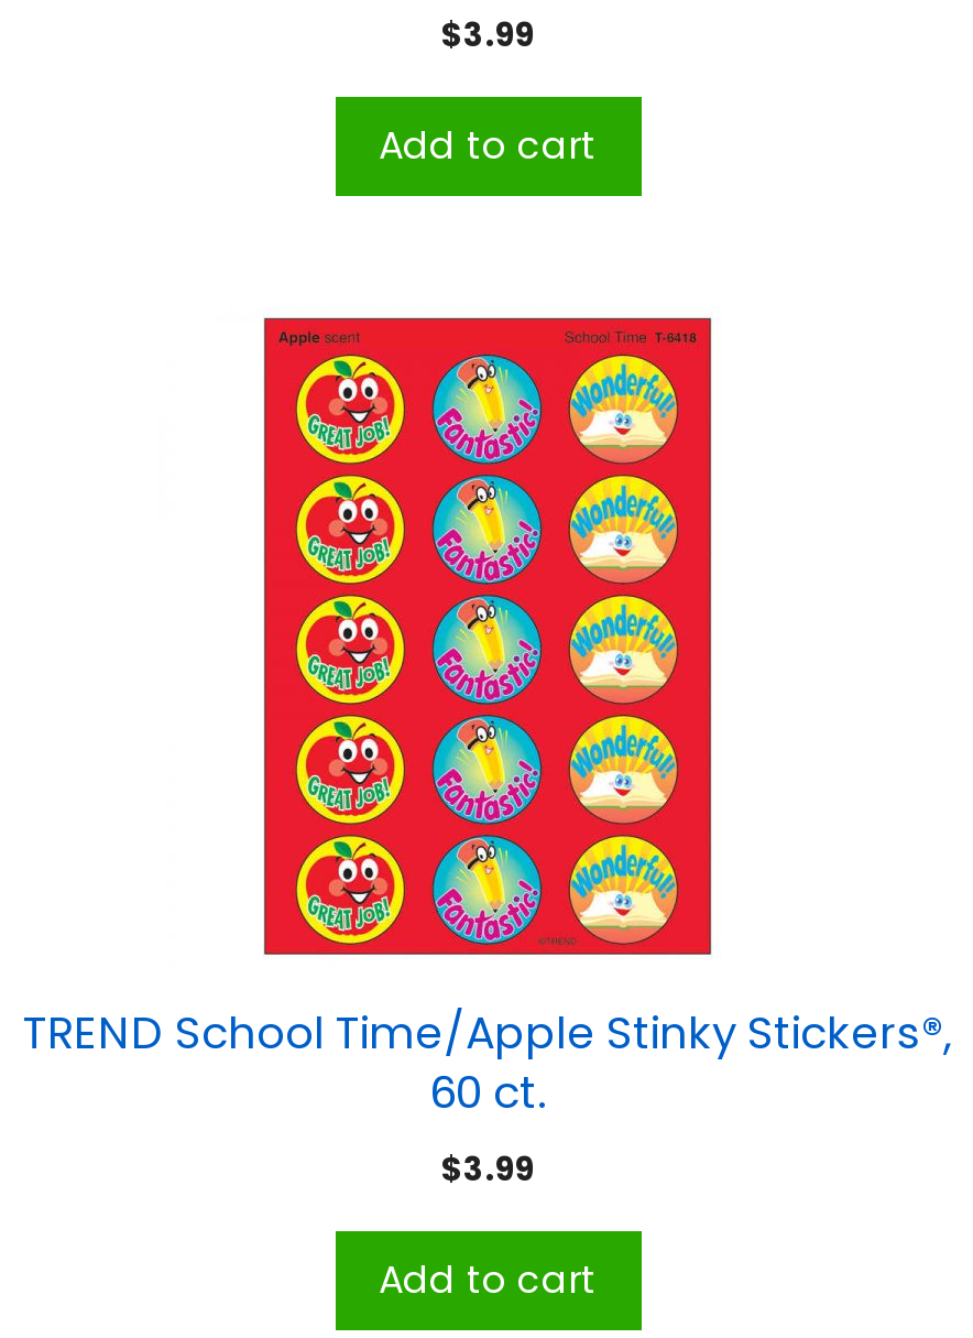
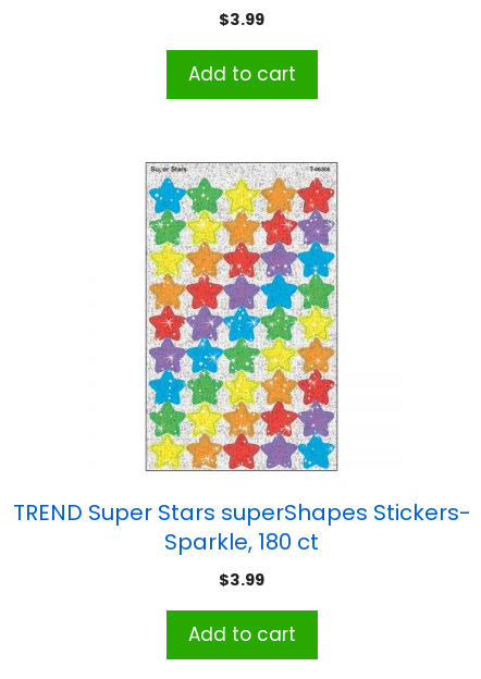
[23,315,952,1123] [image] | TREND School Time/Apple Stinky Stickers®, | 60 ct. -> [13,159,471,557] [image] | TREND Super Stars superShapes Stickers- | Sparkle, 180 ct

